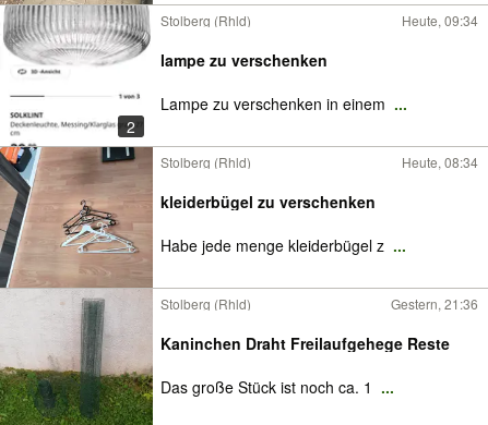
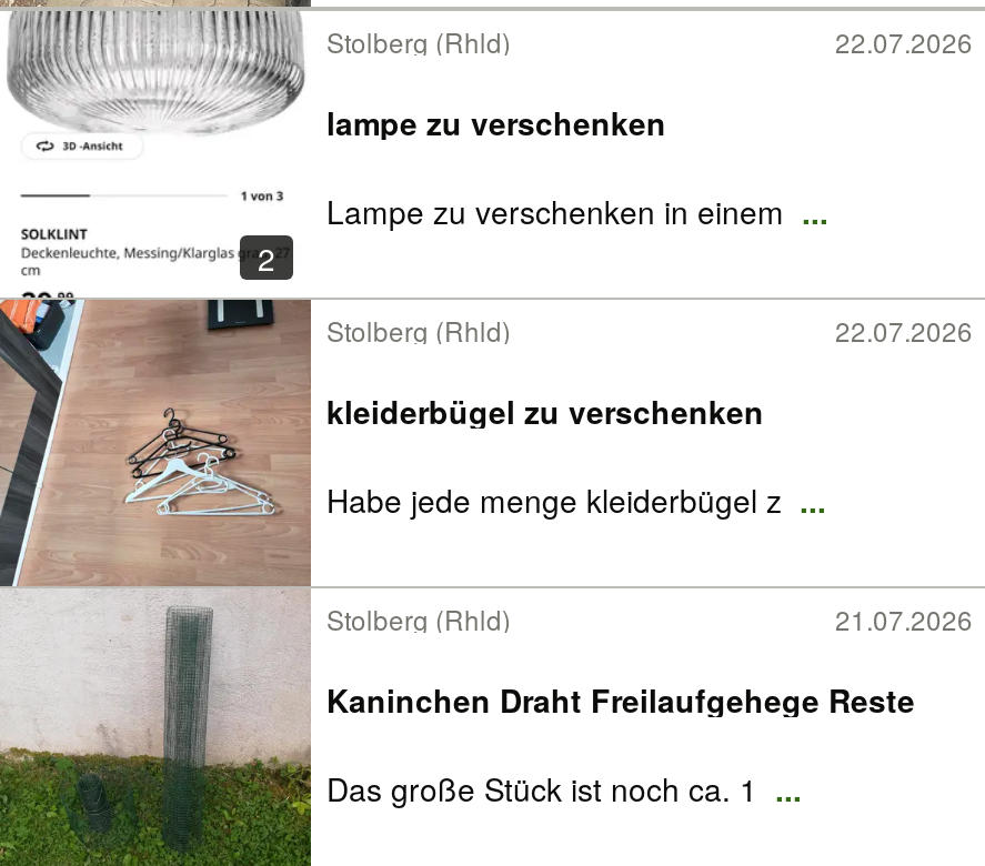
[402,11,478,29] Heute, 09:34 -> [835,22,973,60] 22.07.2026
[402,153,478,171] Heute, 08:34 -> [835,311,973,349] 22.07.2026
[391,294,478,313] Gestern, 21:36 -> [835,600,973,637] 21.07.2026

